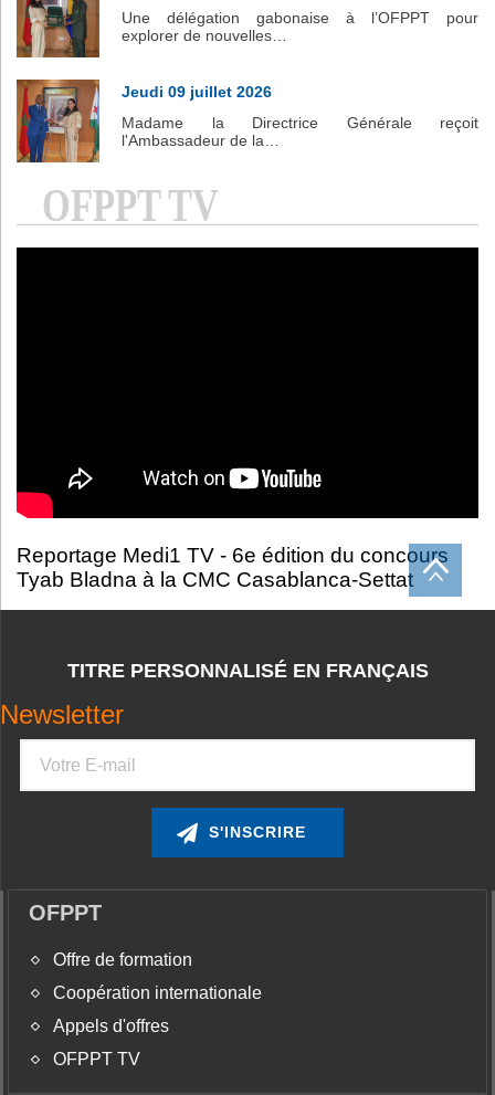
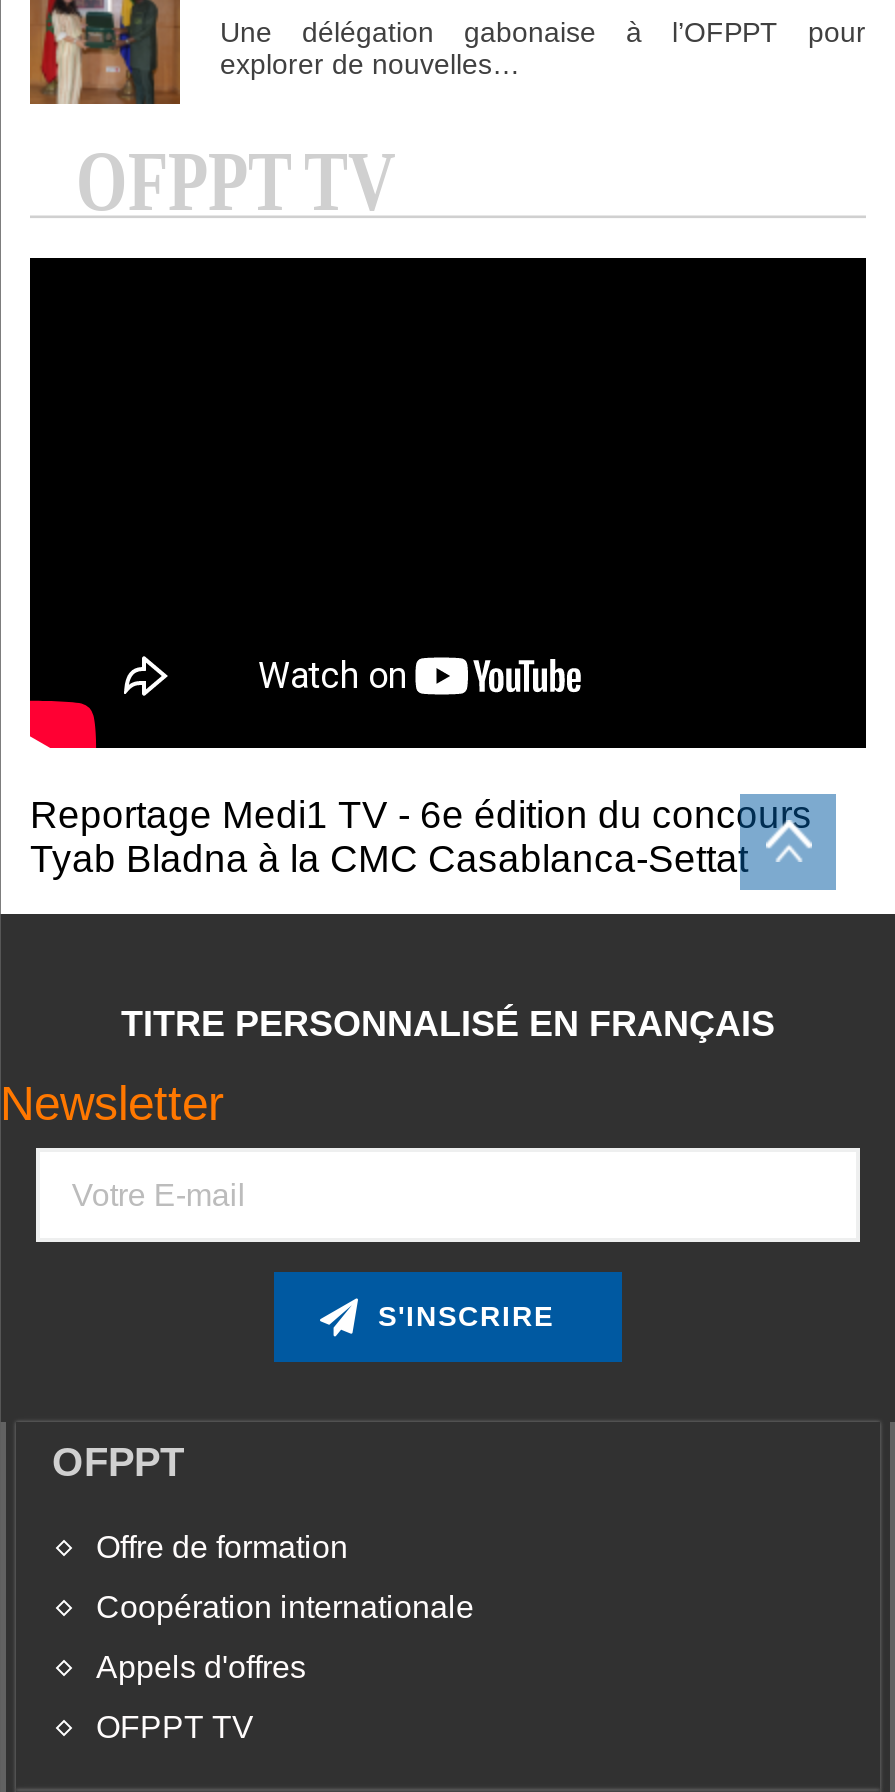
[17,78,478,164] [image] | Jeudi 09 juillet 2026 | Madame la Directrice Générale reçoit | l'Ambassadeur de la… -> none

